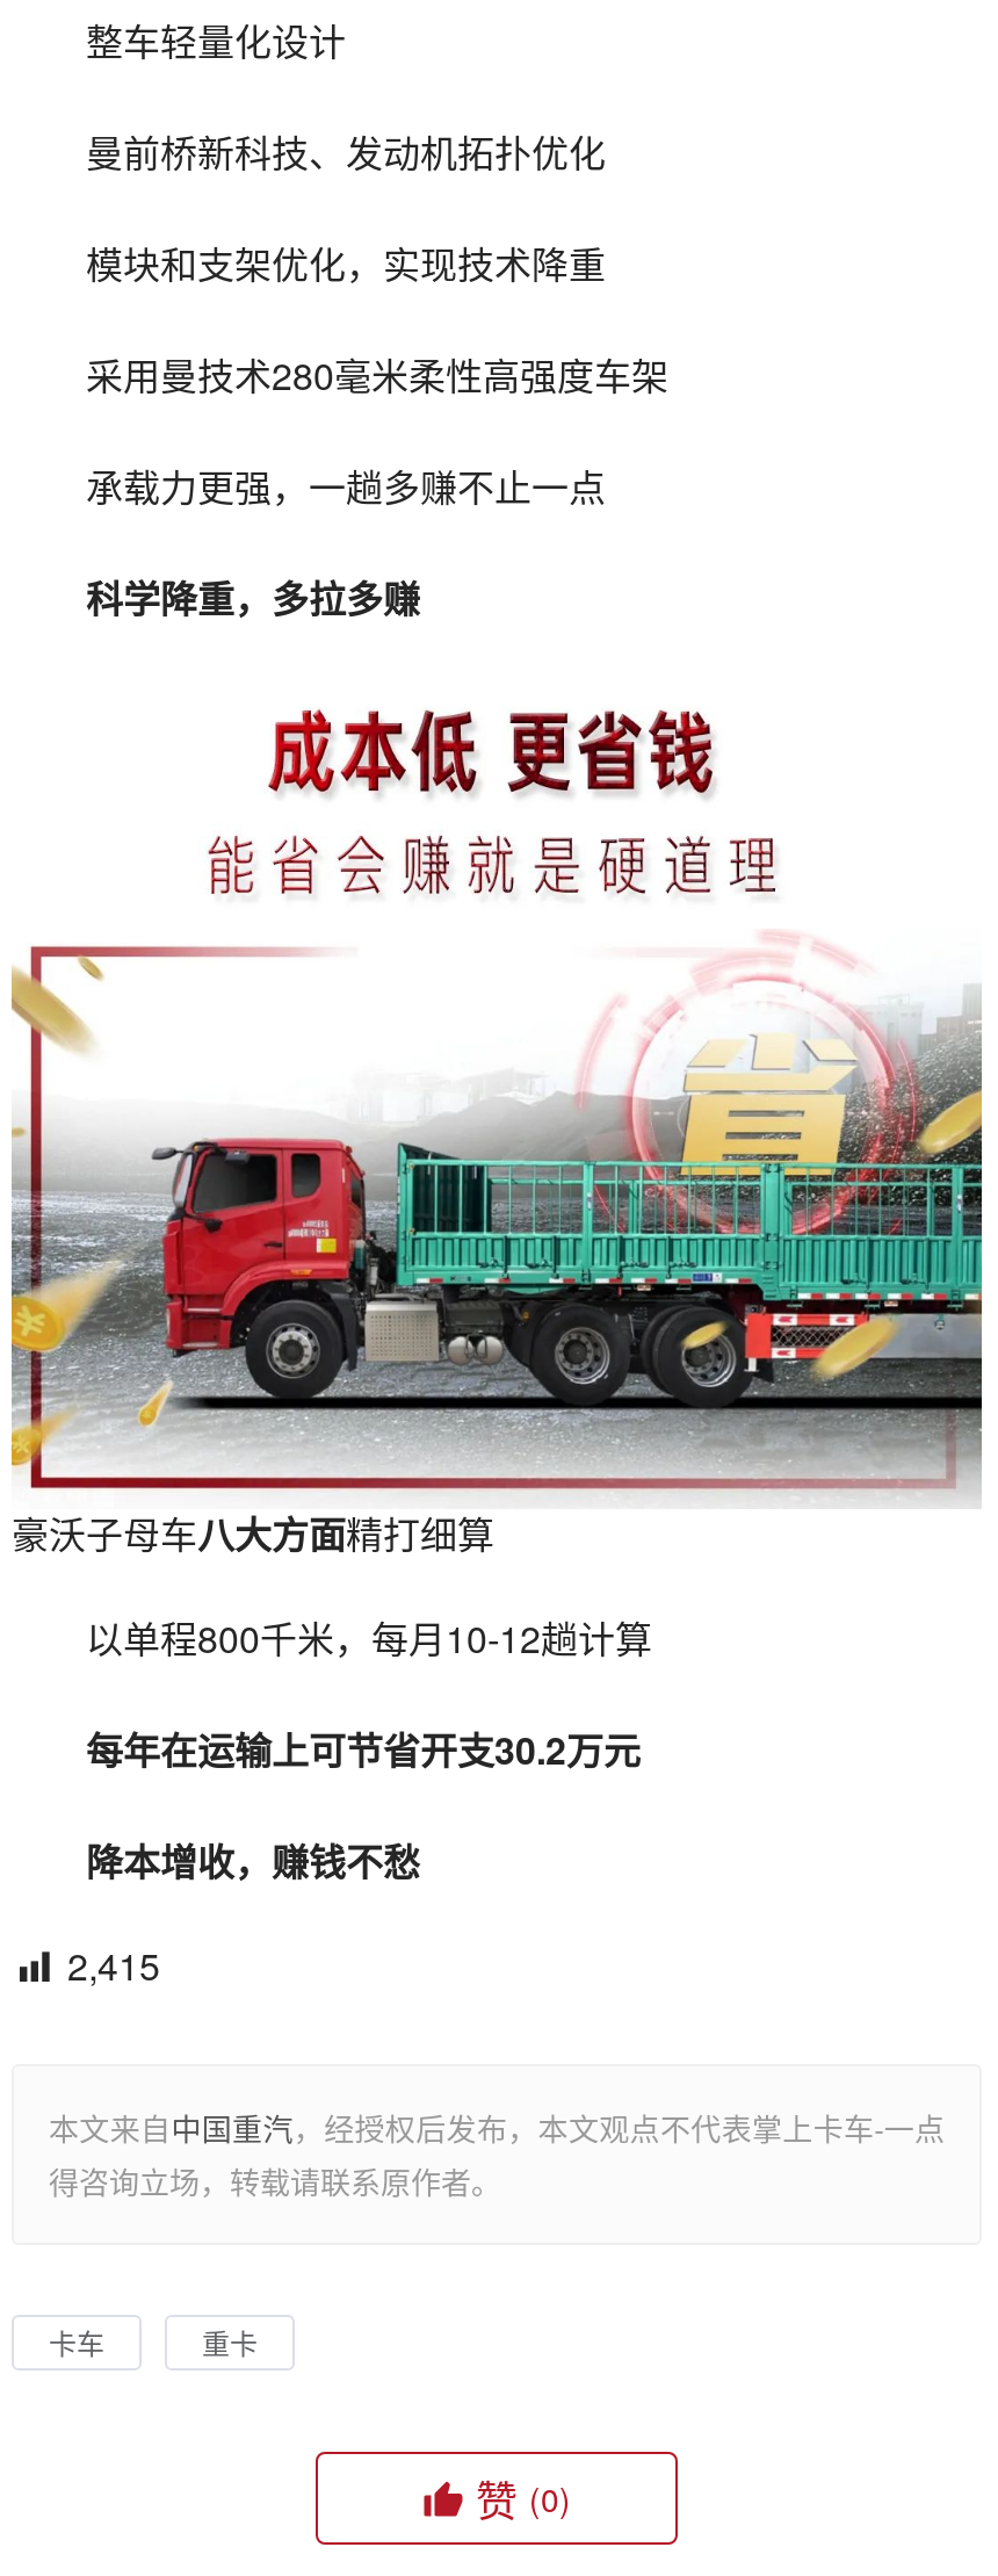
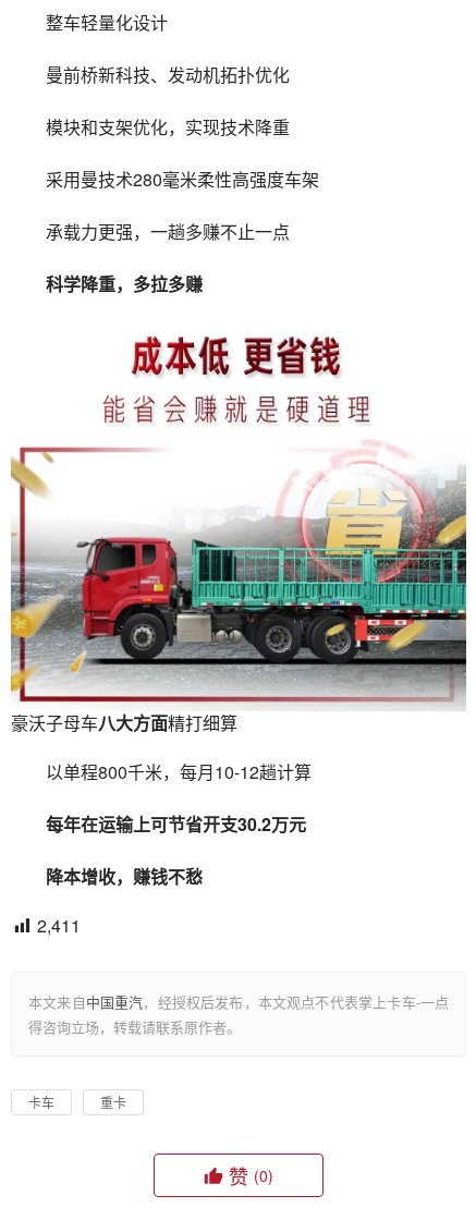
[67,1940,160,1993] 2,415 -> [37,913,81,938] 2,411

